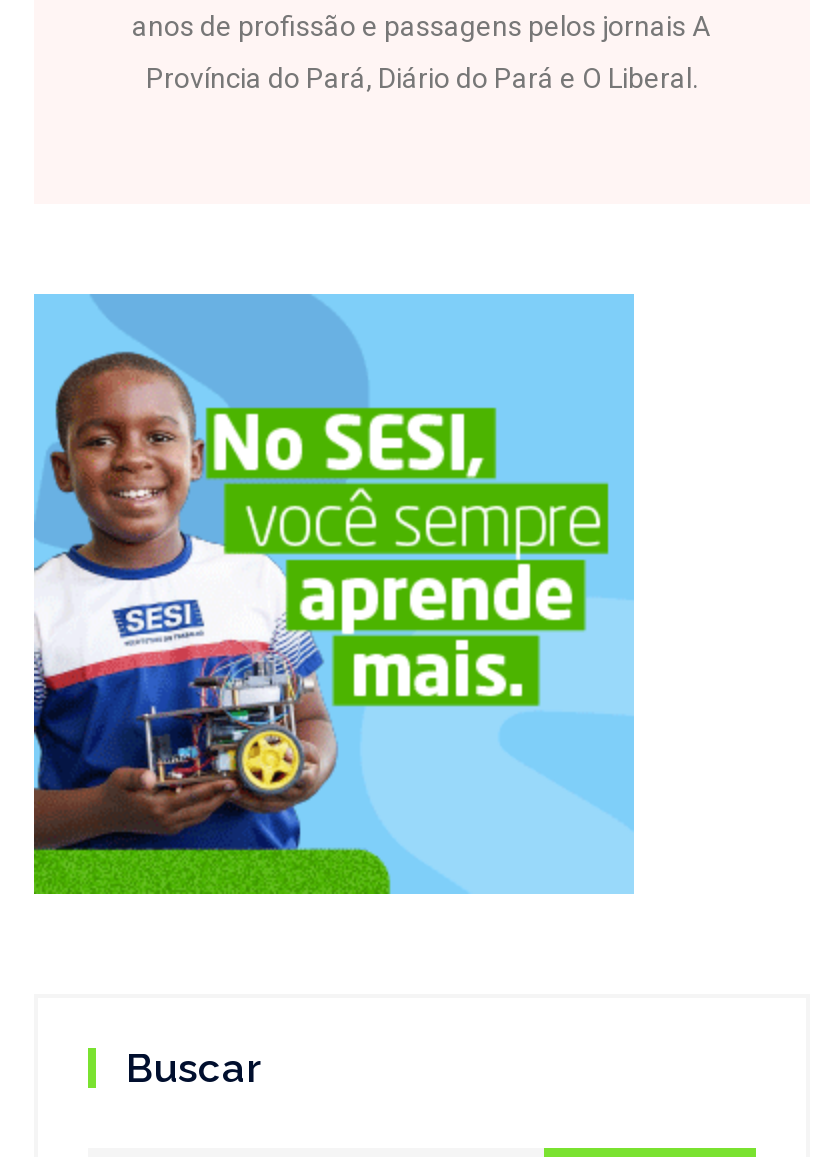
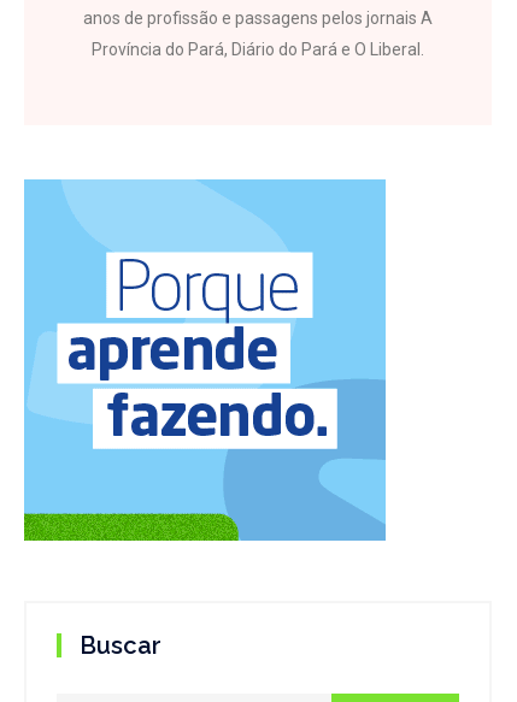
[32,296,630,890] [image] -> [23,179,384,539] [image]

